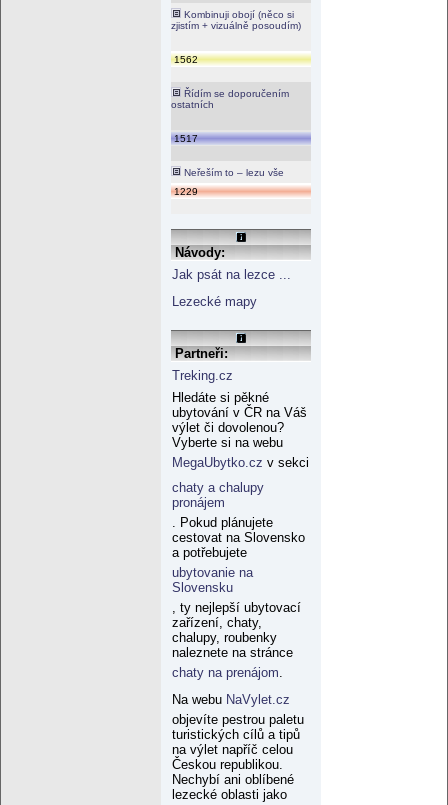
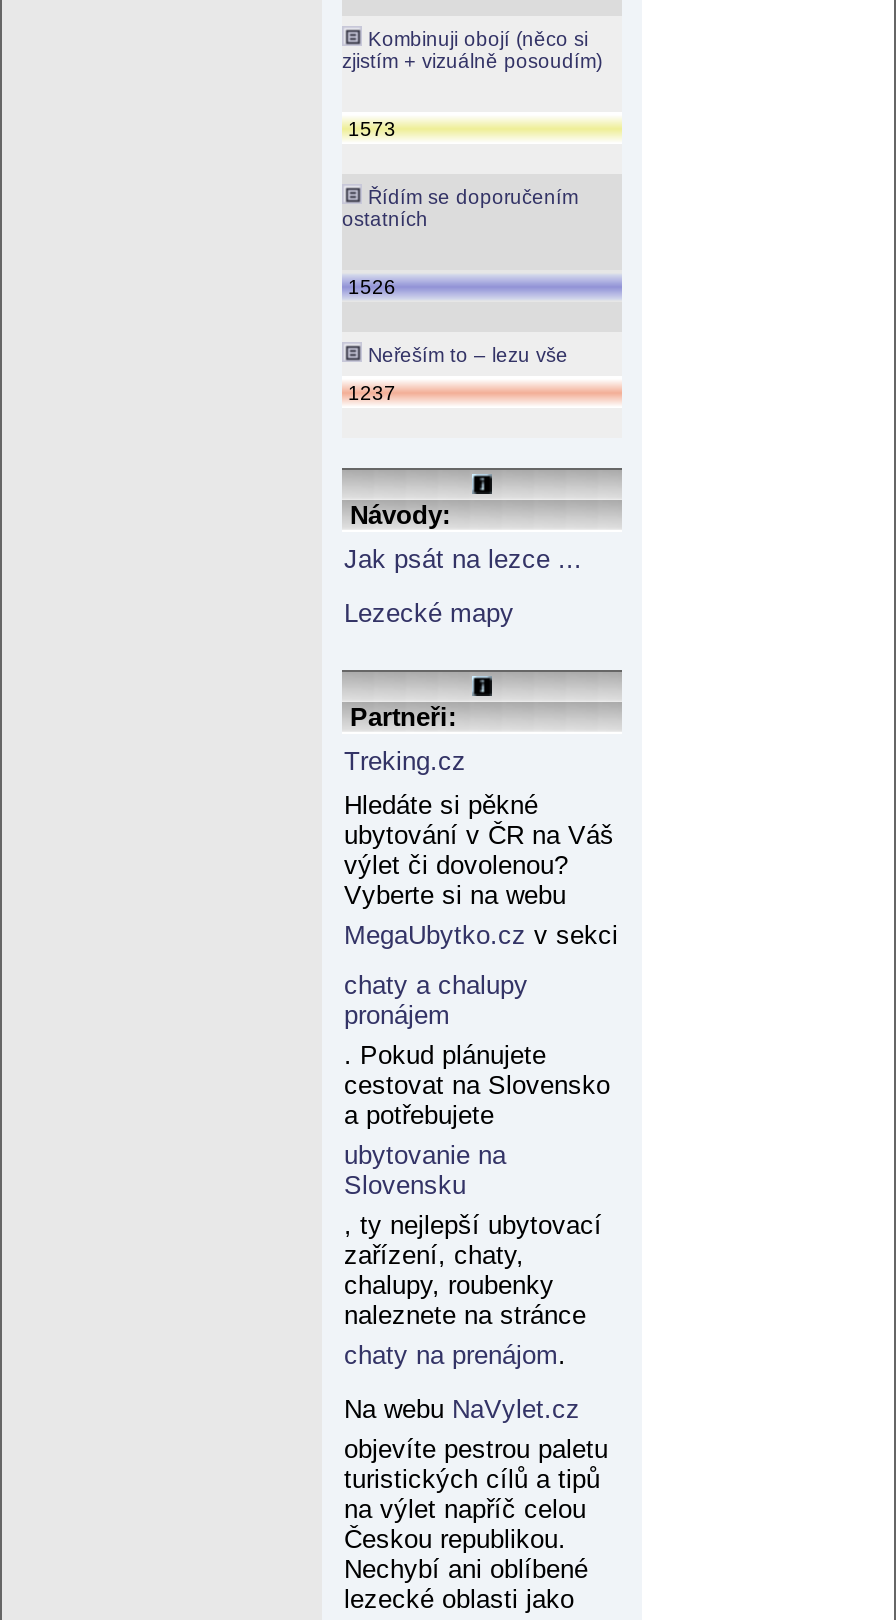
[171,54,198,65] 1562 -> [342,118,396,140] 1573
[171,133,198,144] 1517 -> [342,276,396,298] 1526
[171,186,198,197] 1229 -> [342,382,396,404] 1237

